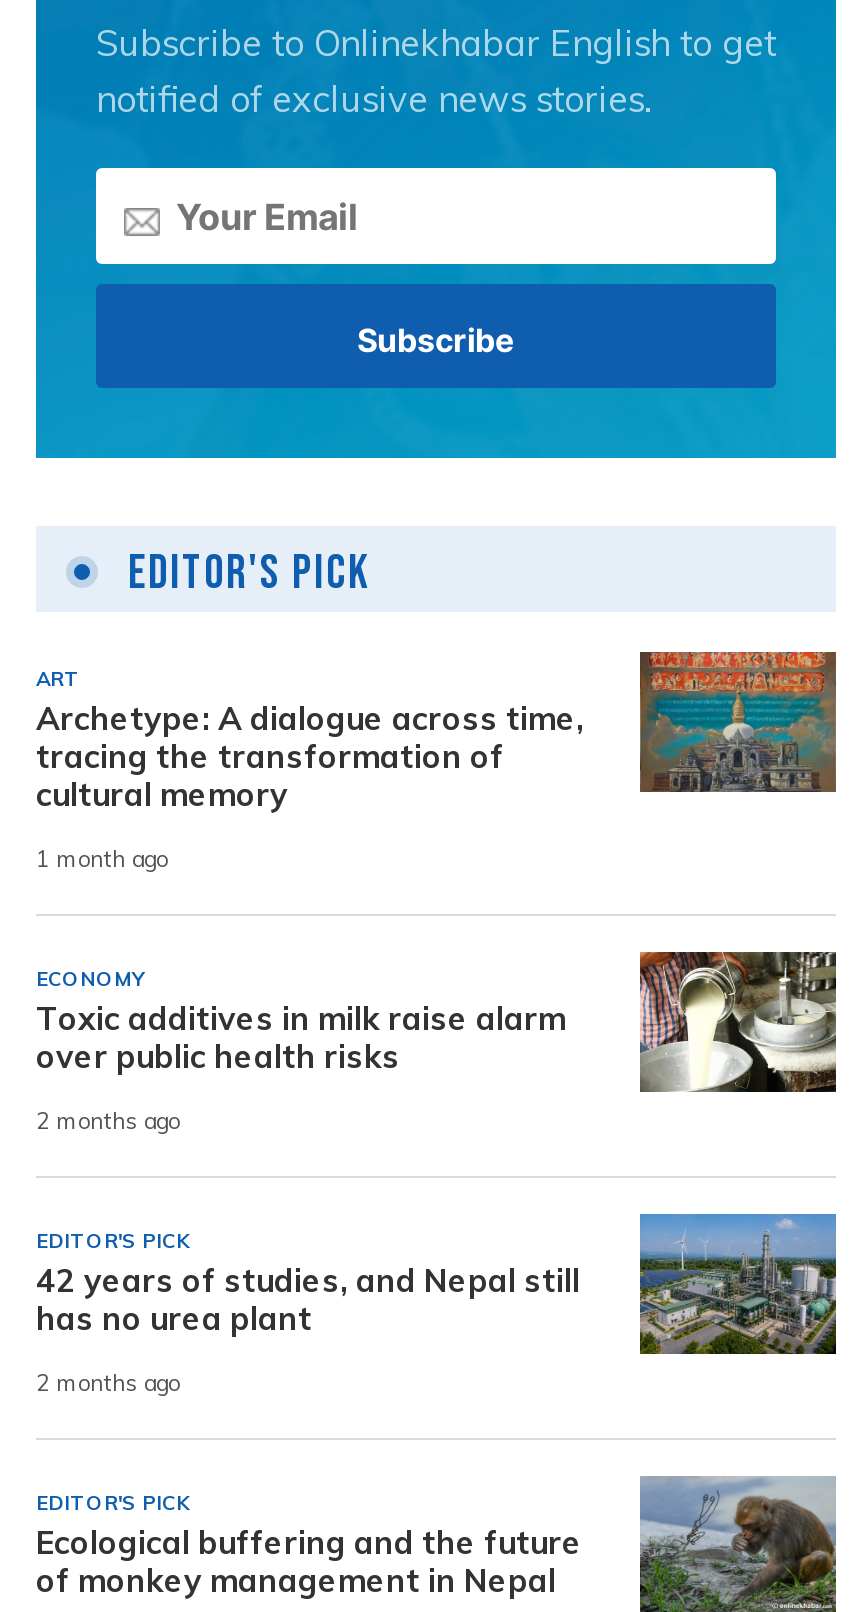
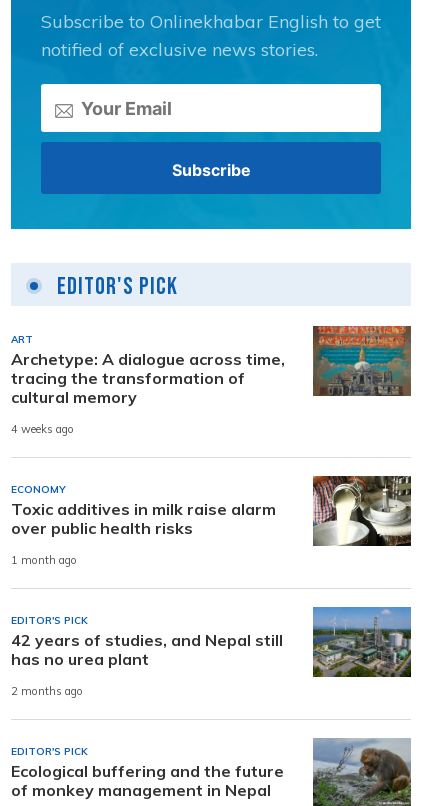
[36,845,168,873] 1 month ago -> [11,423,74,437] 4 weeks ago
[36,1107,180,1135] 2 months ago -> [11,554,77,568] 1 month ago

